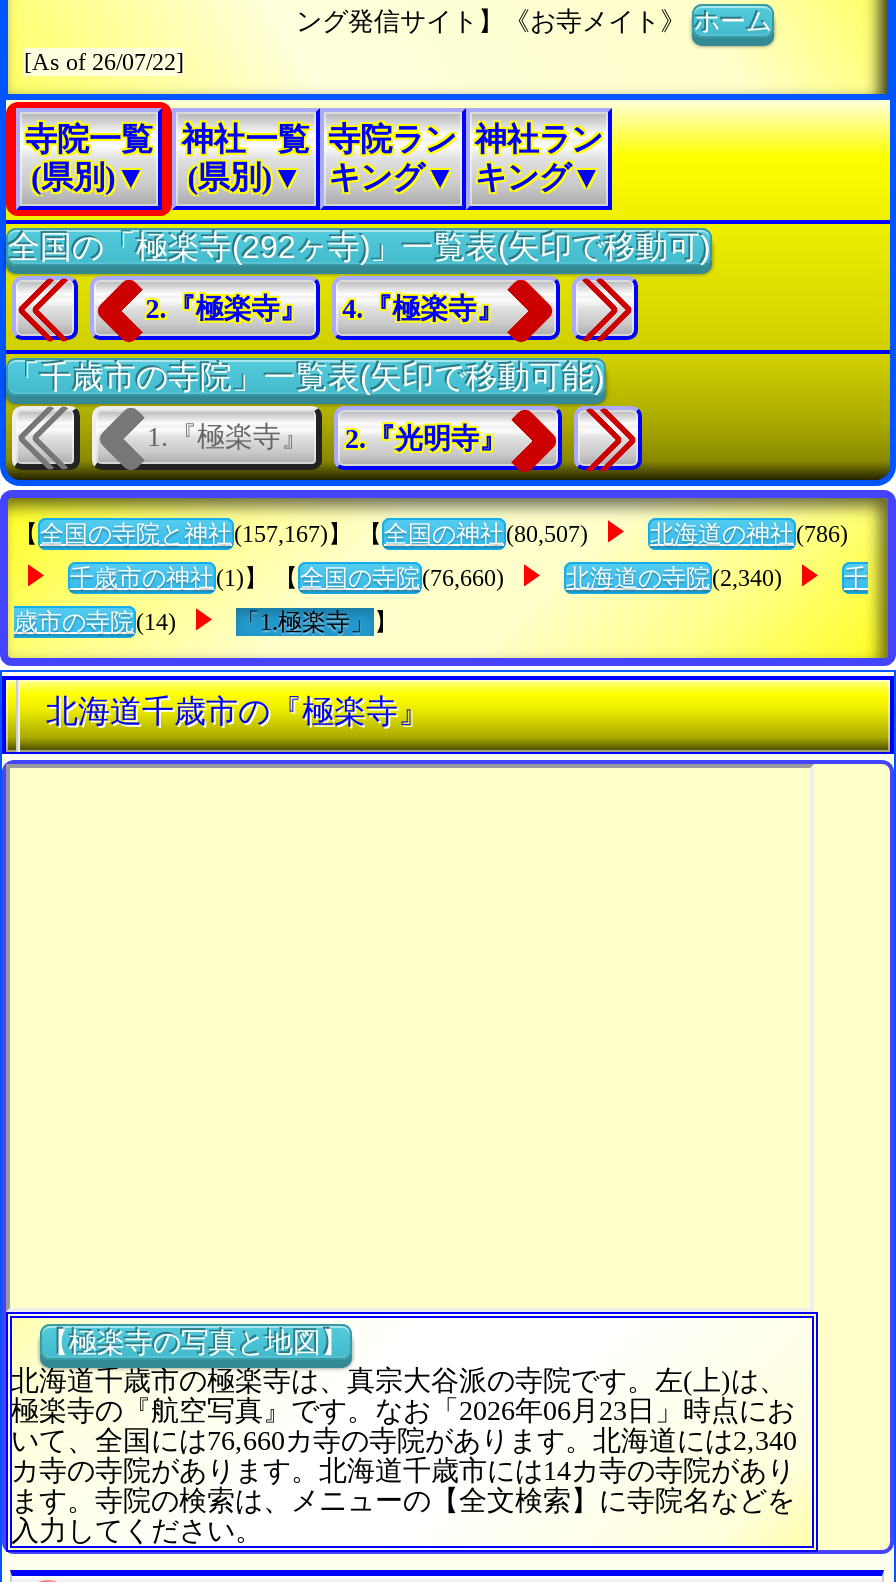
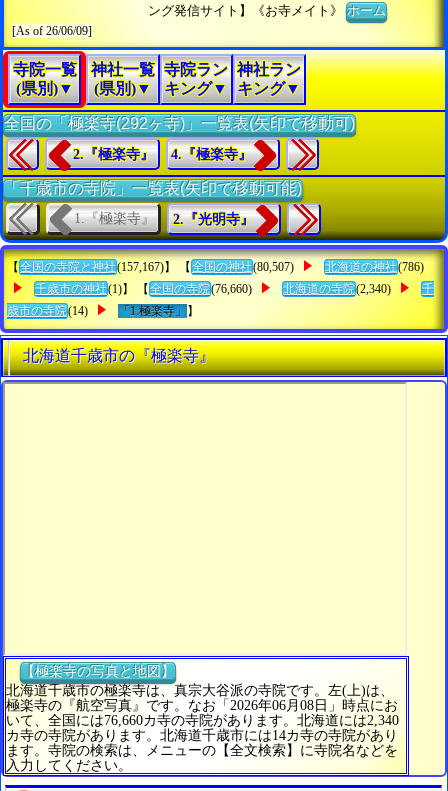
[24,48,184,76] [As of 26/07/22] -> [12,24,92,38] [As of 26/06/09]
[11,1396,795,1426] 極楽寺の『航空写真』です。なお「2026年06月23日」時点にお -> [5,698,397,713] 極楽寺の『航空写真』です。なお「2026年06月08日」時点にお

